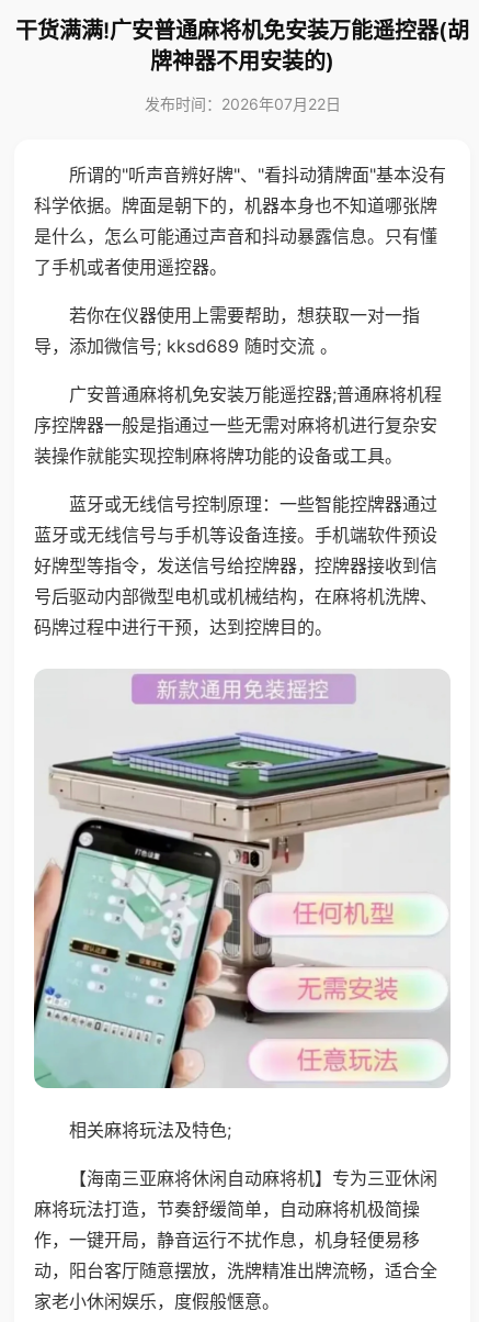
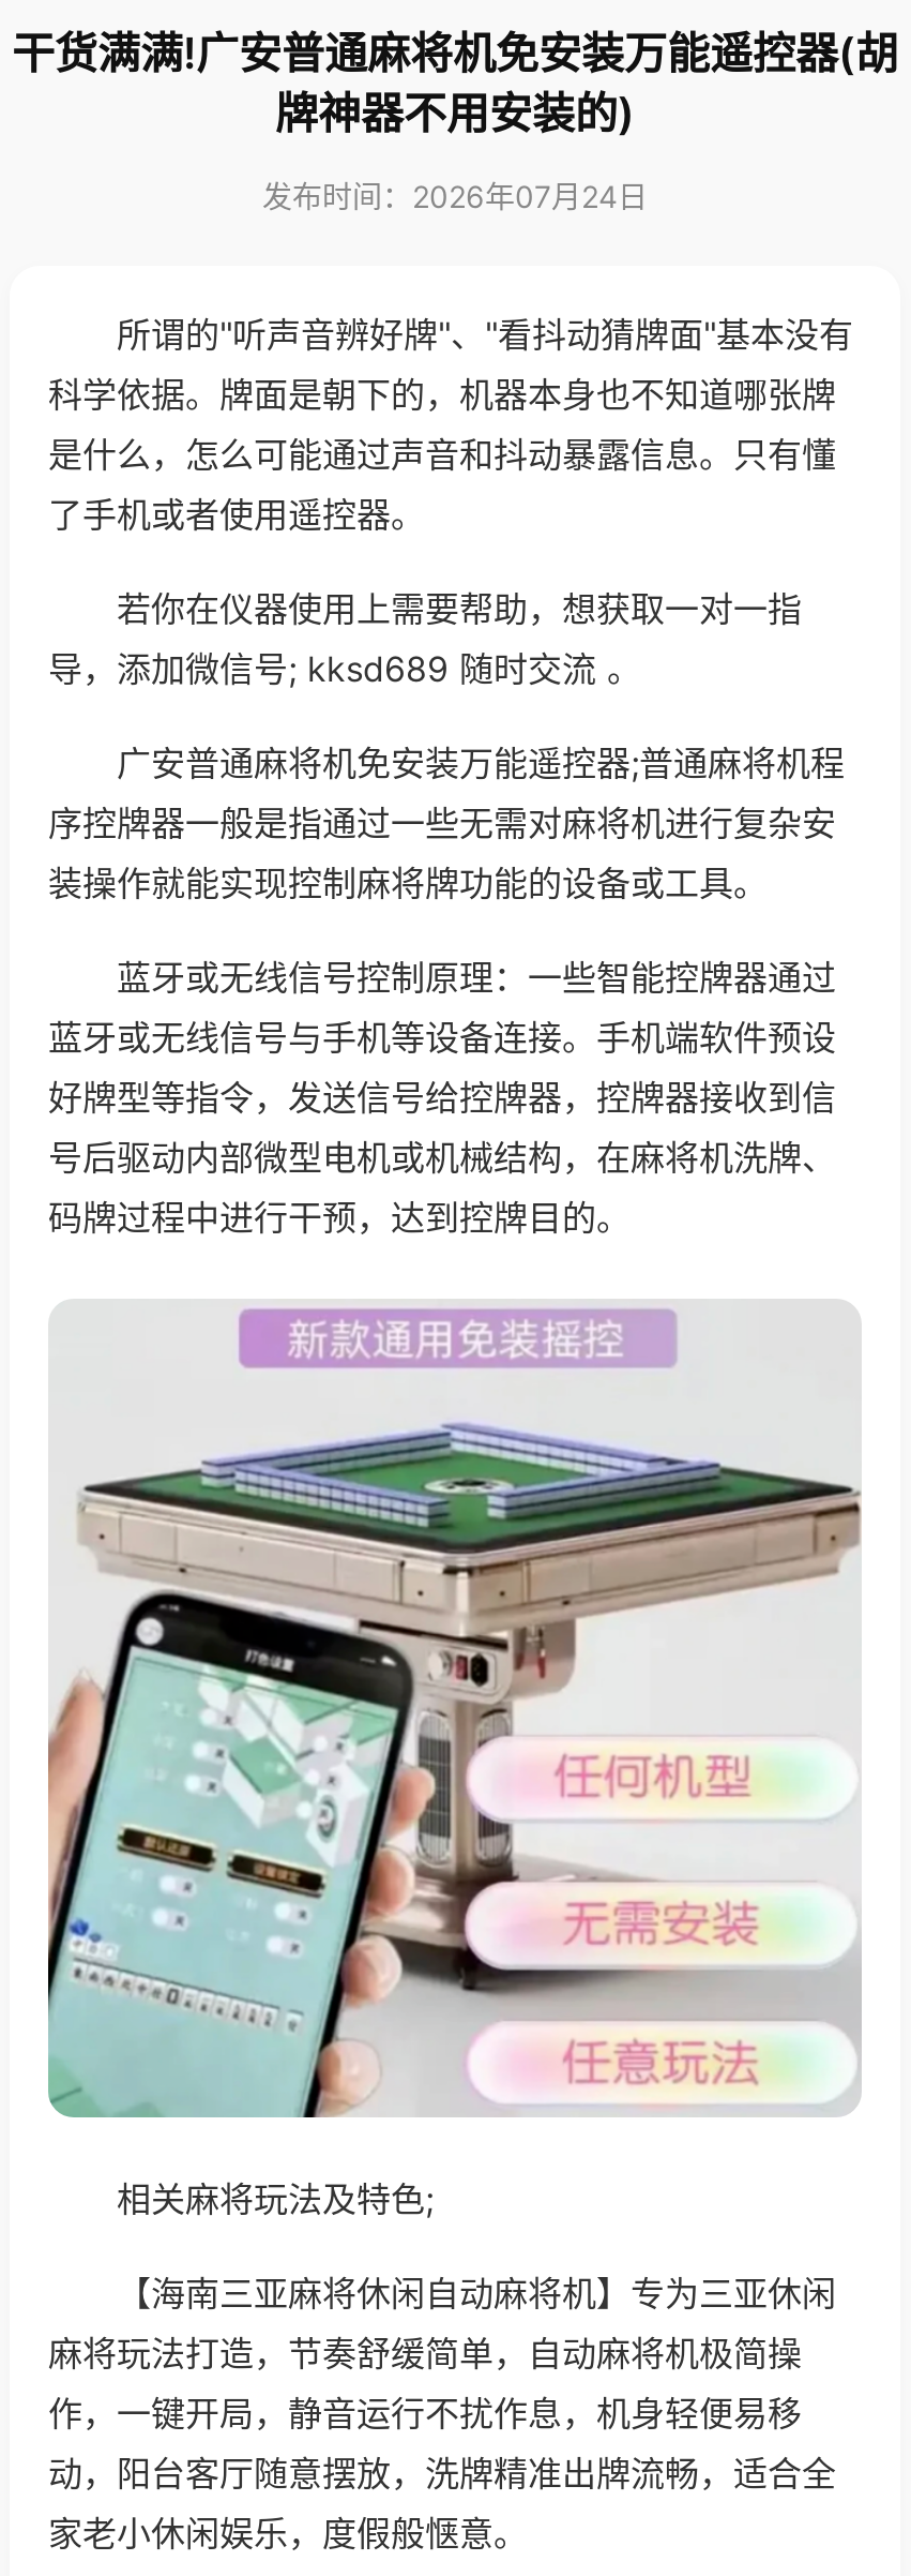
[144,94,340,113] 发布时间：2026年07月22日 -> [262,178,648,214] 发布时间：2026年07月24日

